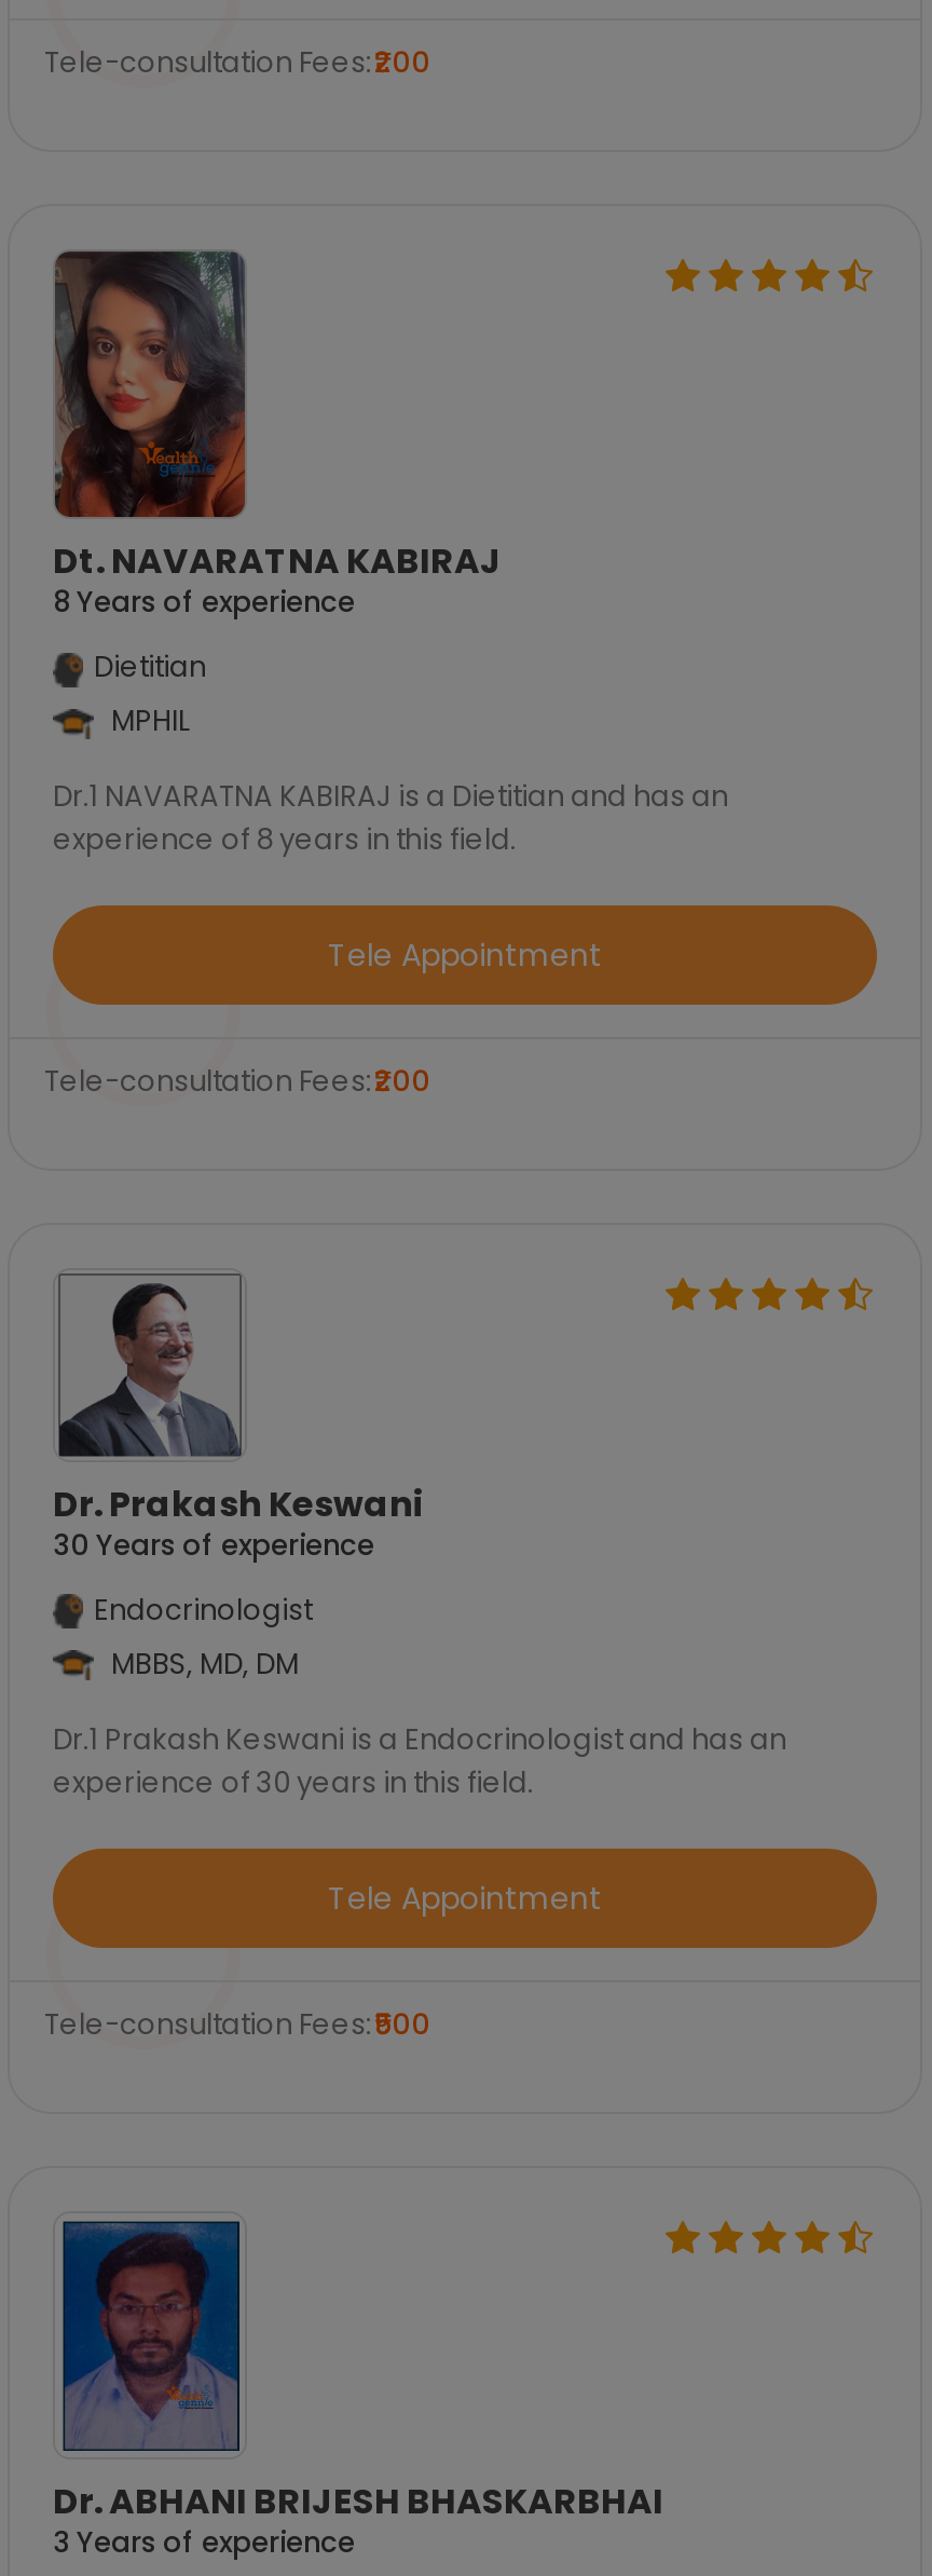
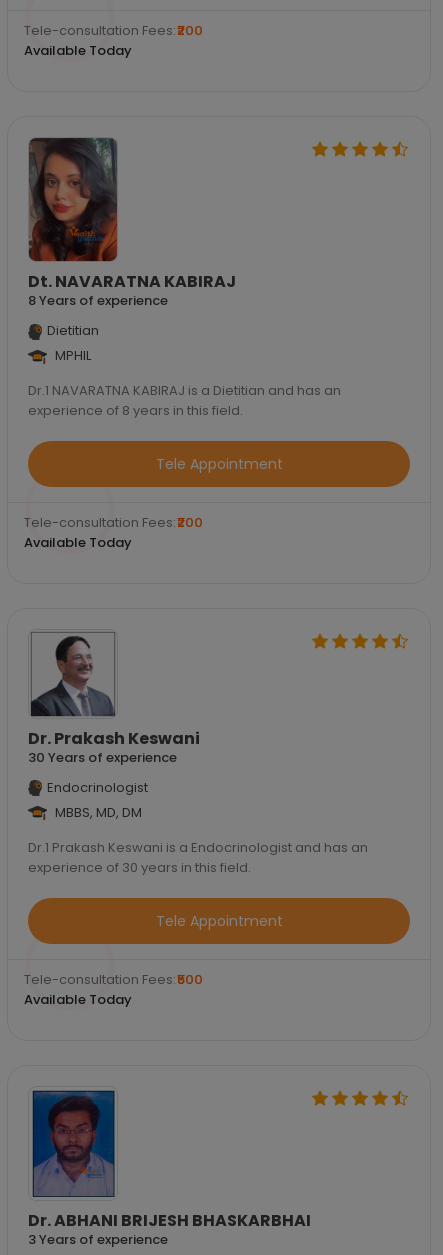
none -> [24,41,132,60] Available Today
none -> [24,533,132,552] Available Today
none -> [24,990,132,1009] Available Today

